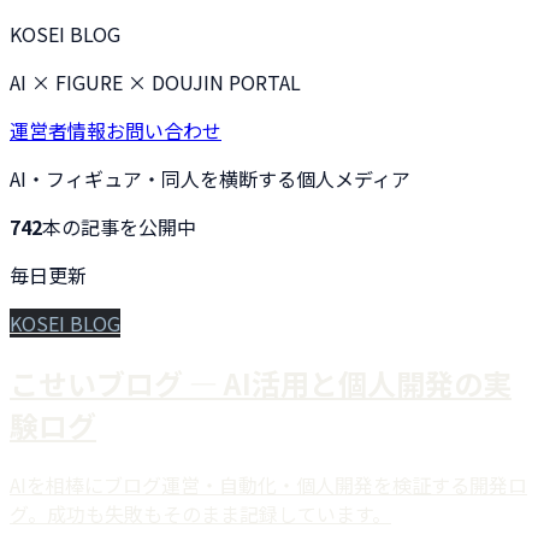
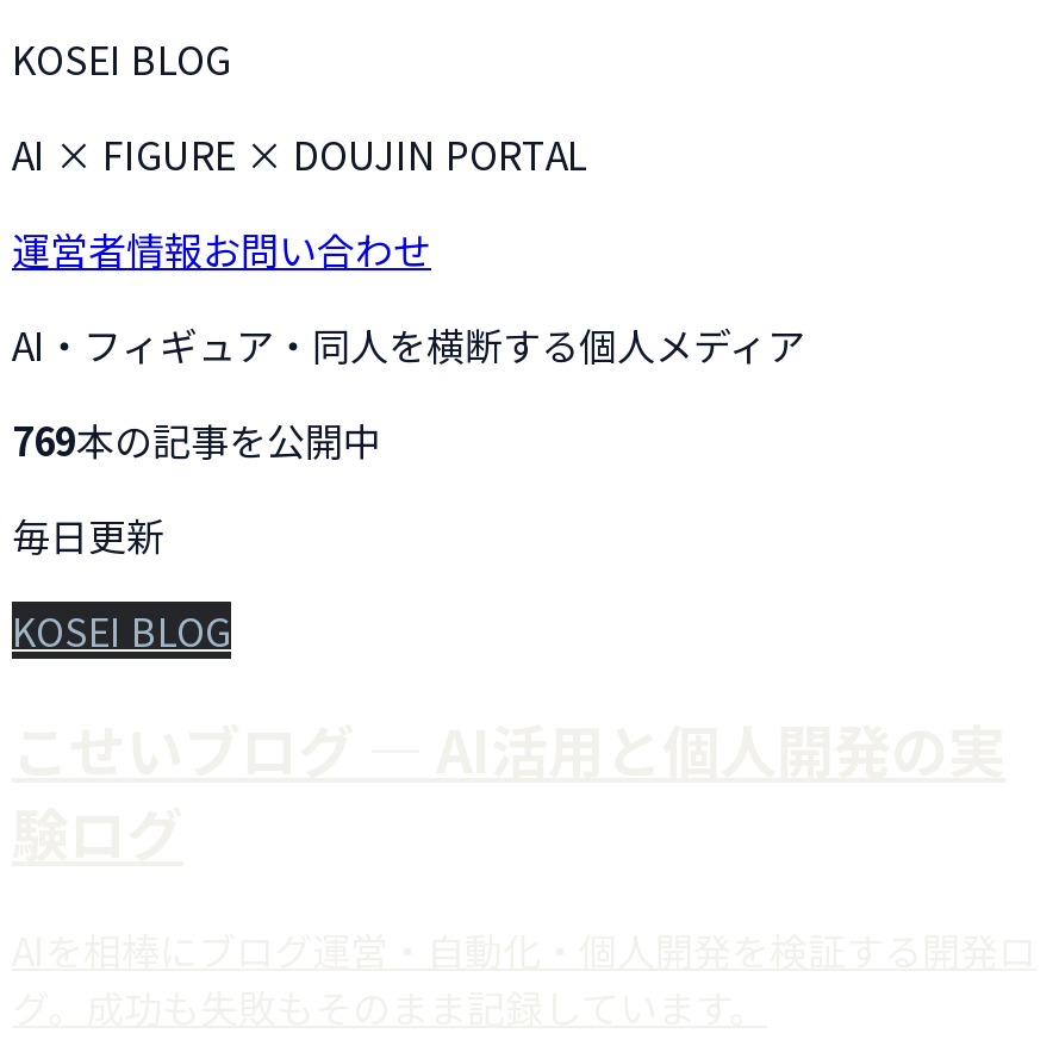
[10,212,196,241] 742本の記事を公開中 -> [12,411,381,468] 769本の記事を公開中

